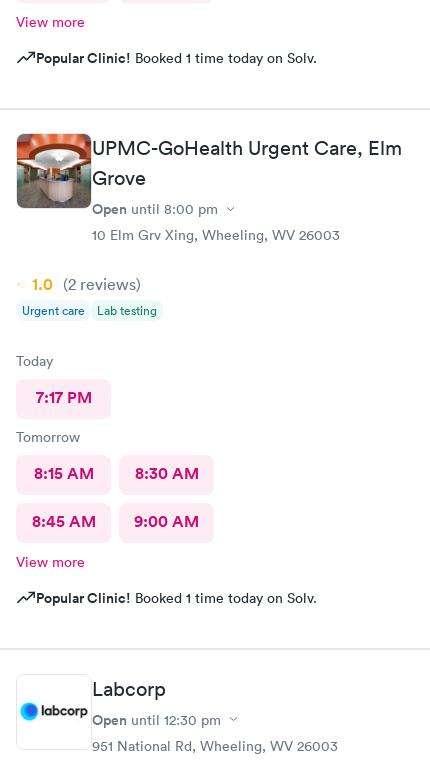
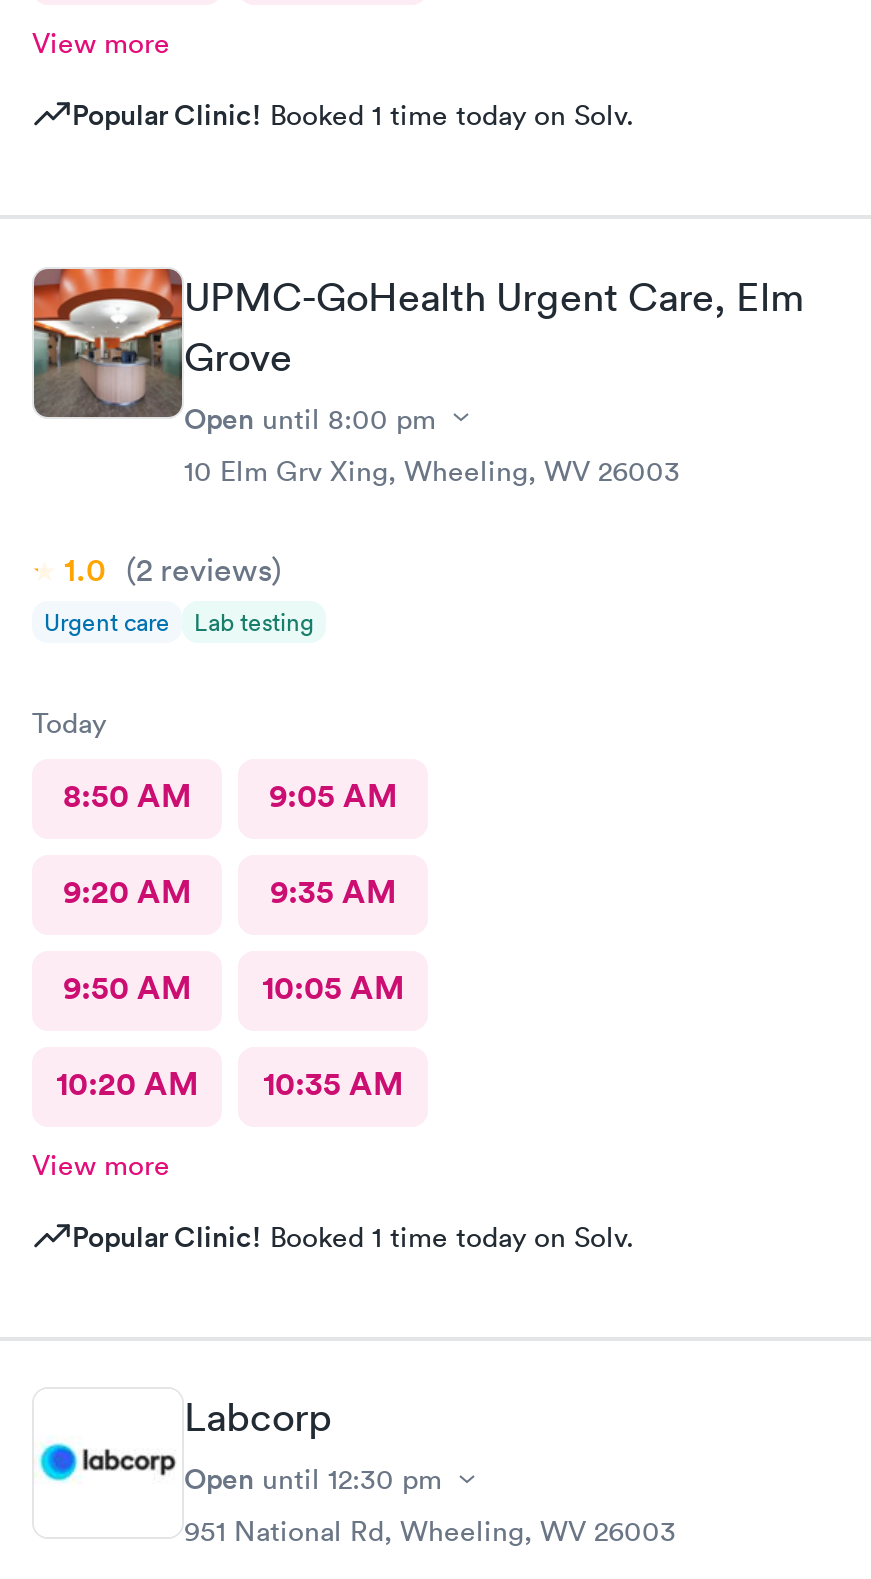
[35,387,91,408] 7:17 PM -> [63,774,397,816] 8:50 AM | 9:05 AM
[16,428,80,446] Tomorrow -> [63,870,396,912] 9:20 AM | 9:35 AM
[33,463,198,484] 8:15 AM | 8:30 AM -> [63,966,404,1008] 9:50 AM | 10:05 AM
[31,511,199,532] 8:45 AM | 9:00 AM -> [56,1062,403,1104] 10:20 AM | 10:35 AM

